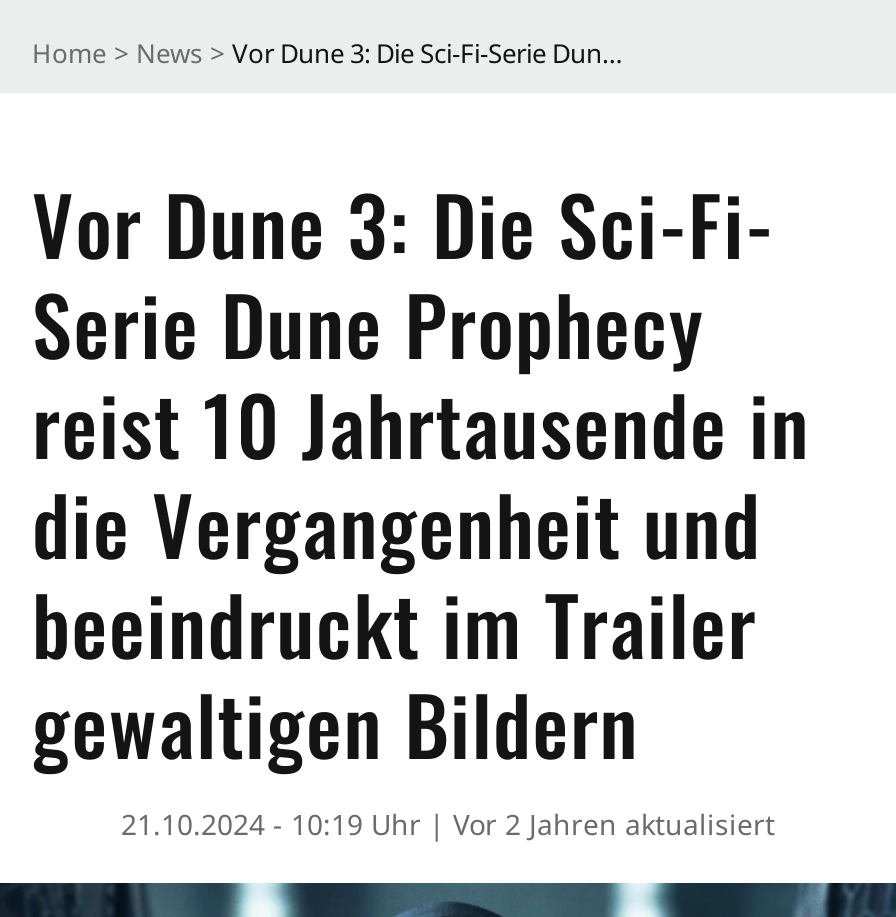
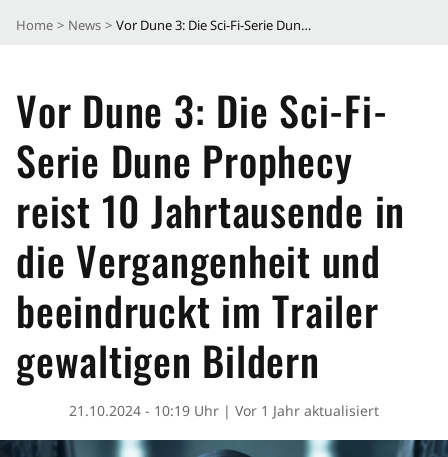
[453,805,775,843] Vor 2 Jahren aktualisiert -> [235,401,379,420] Vor 1 Jahr aktualisiert

